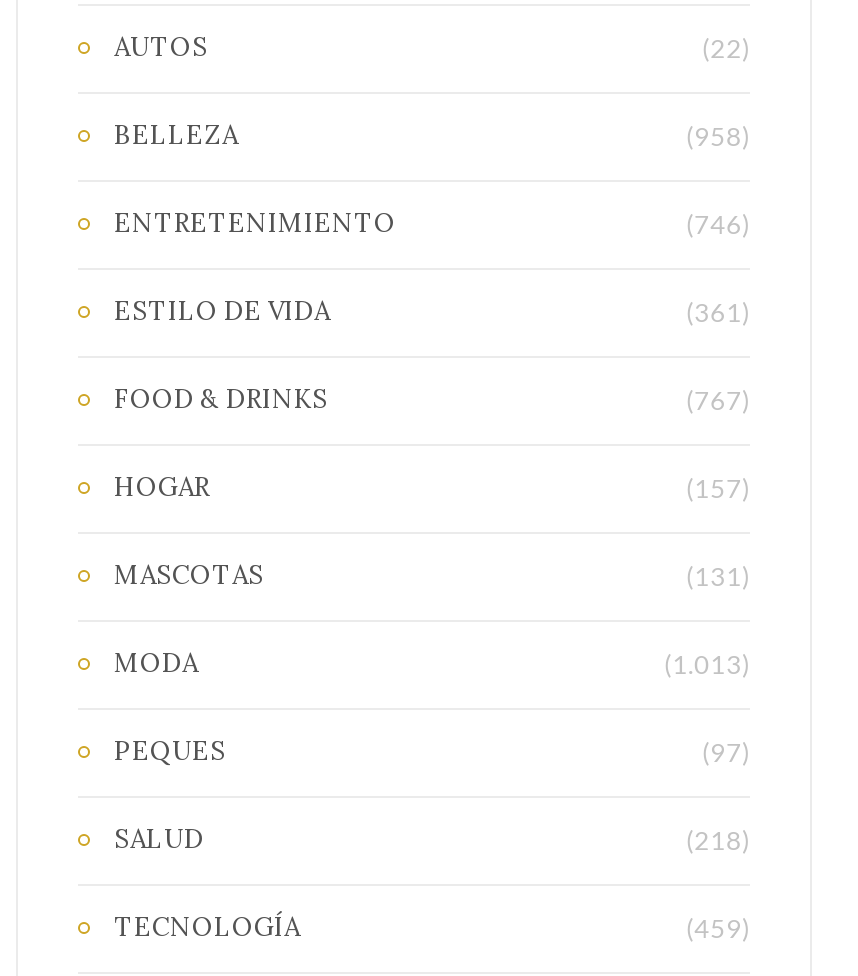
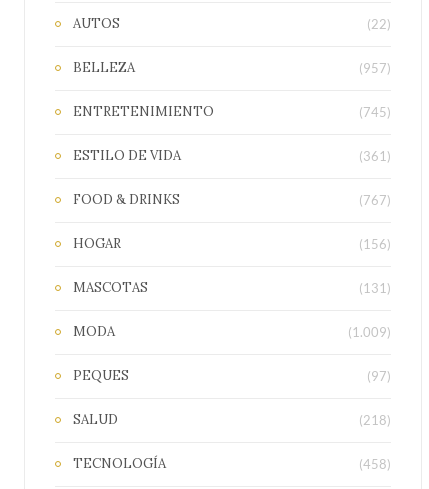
[686,120,750,152] (958) -> [359,60,391,76] (957)
[686,208,750,240] (746) -> [359,104,391,120] (745)
[686,472,750,504] (157) -> [359,236,391,252] (156)
[664,648,750,680] (1.013) -> [348,324,391,340] (1.009)
[686,912,750,944] (459) -> [359,456,391,472] (458)

